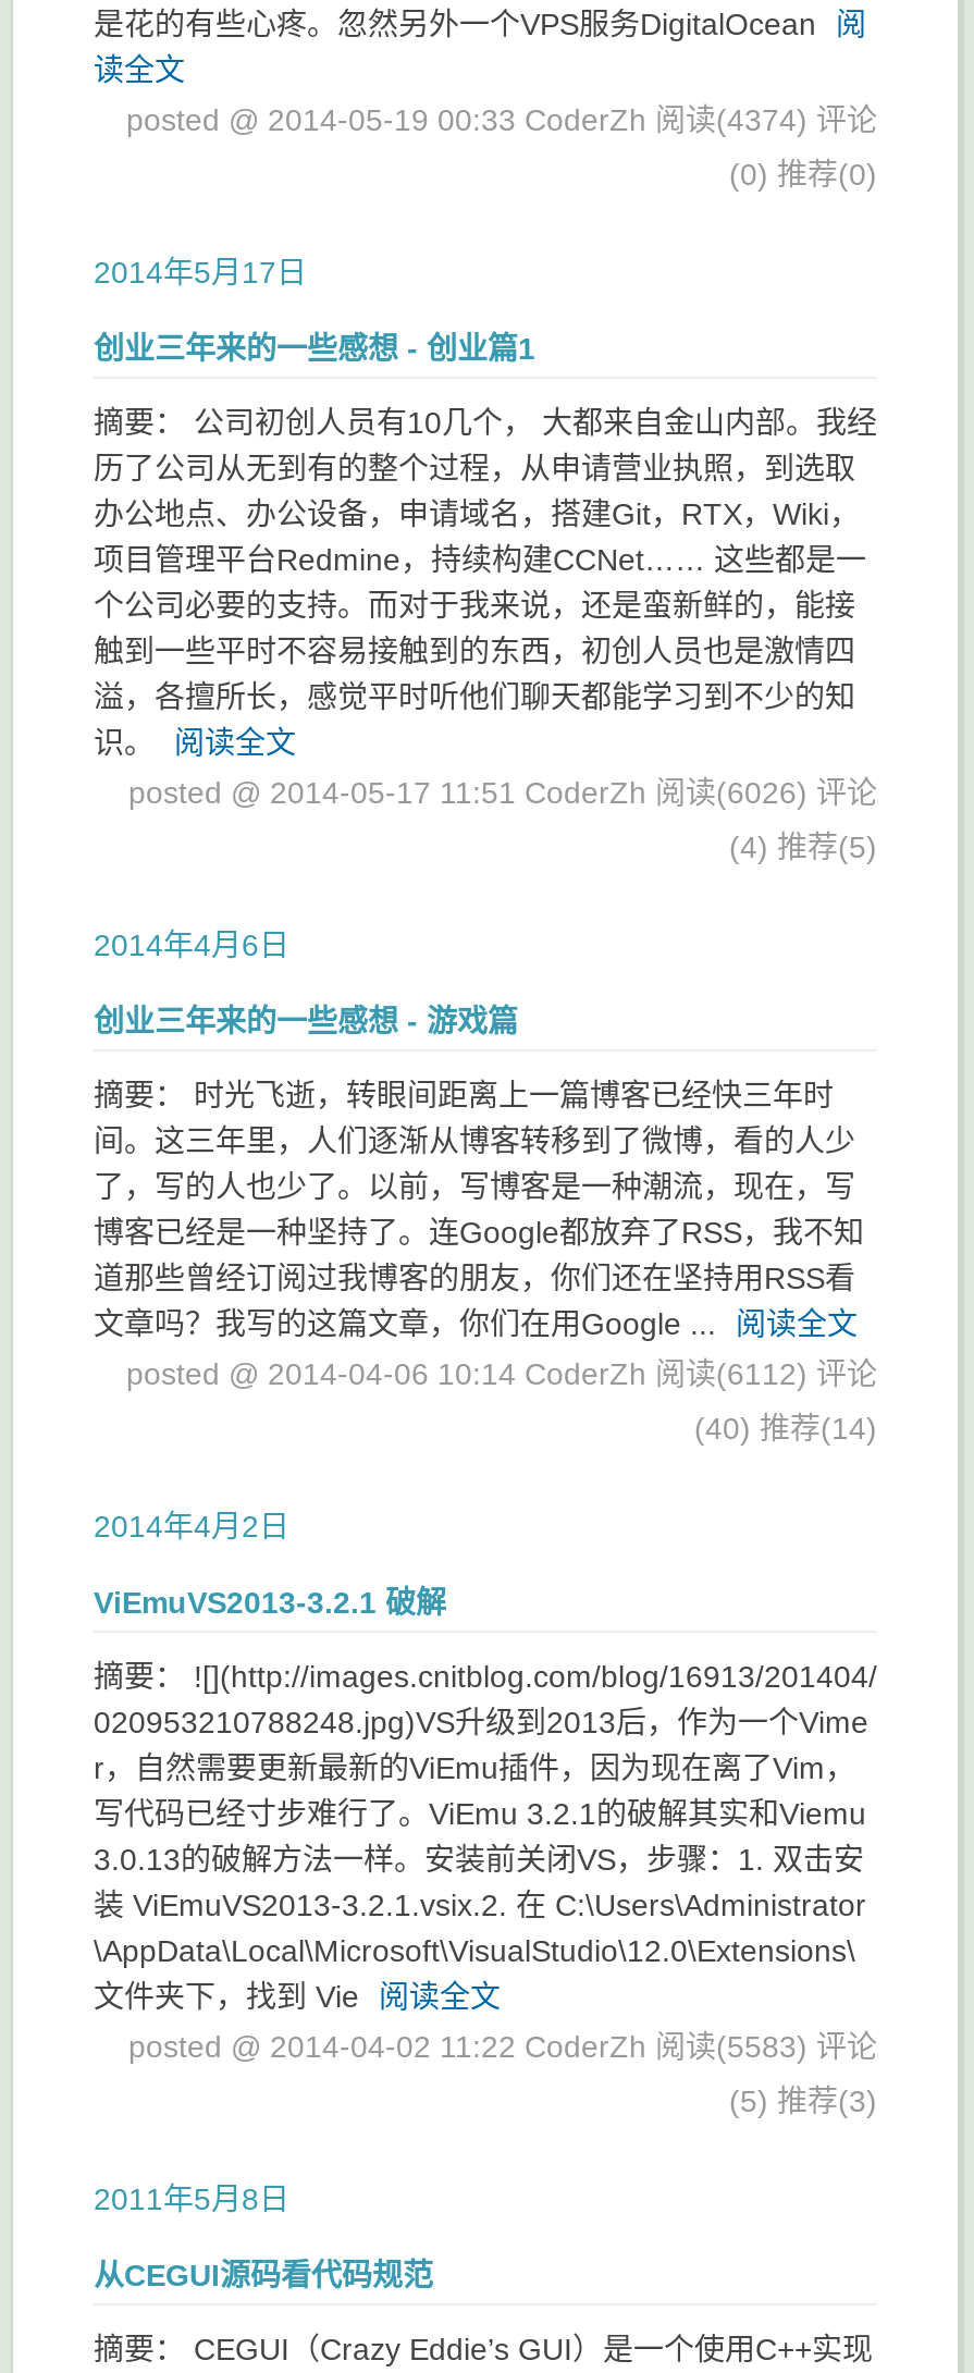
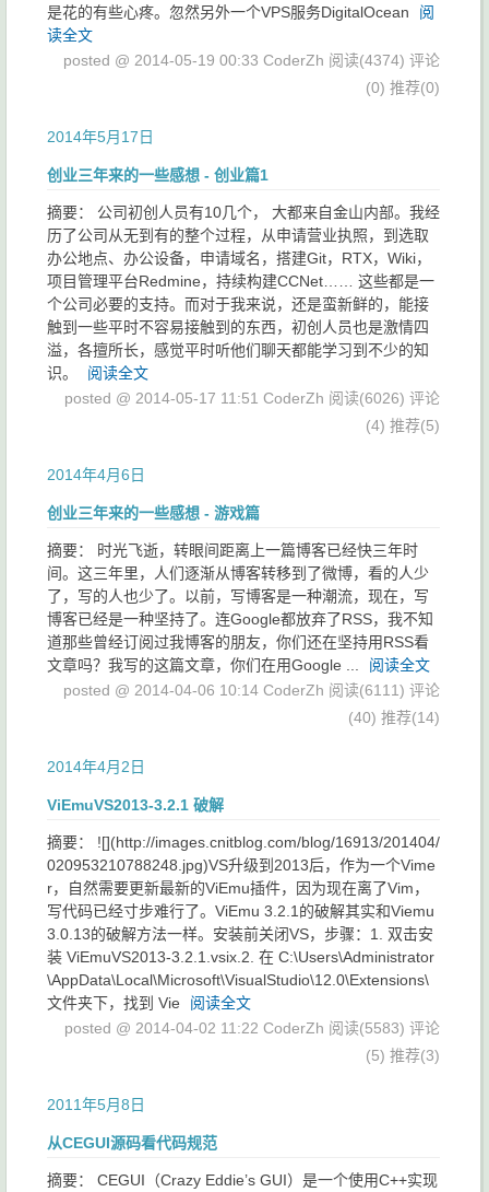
[126,1356,877,1391] posted @ 2014-04-06 10:14 CoderZh阅读(6112) 评论 -> [63,681,440,699] posted @ 2014-04-06 10:14 CoderZh阅读(6111) 评论

